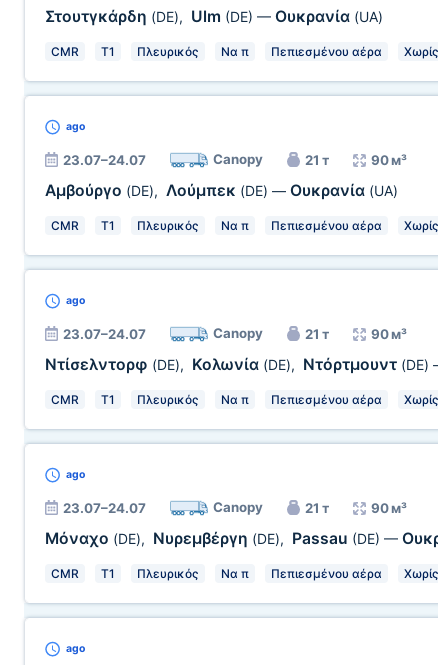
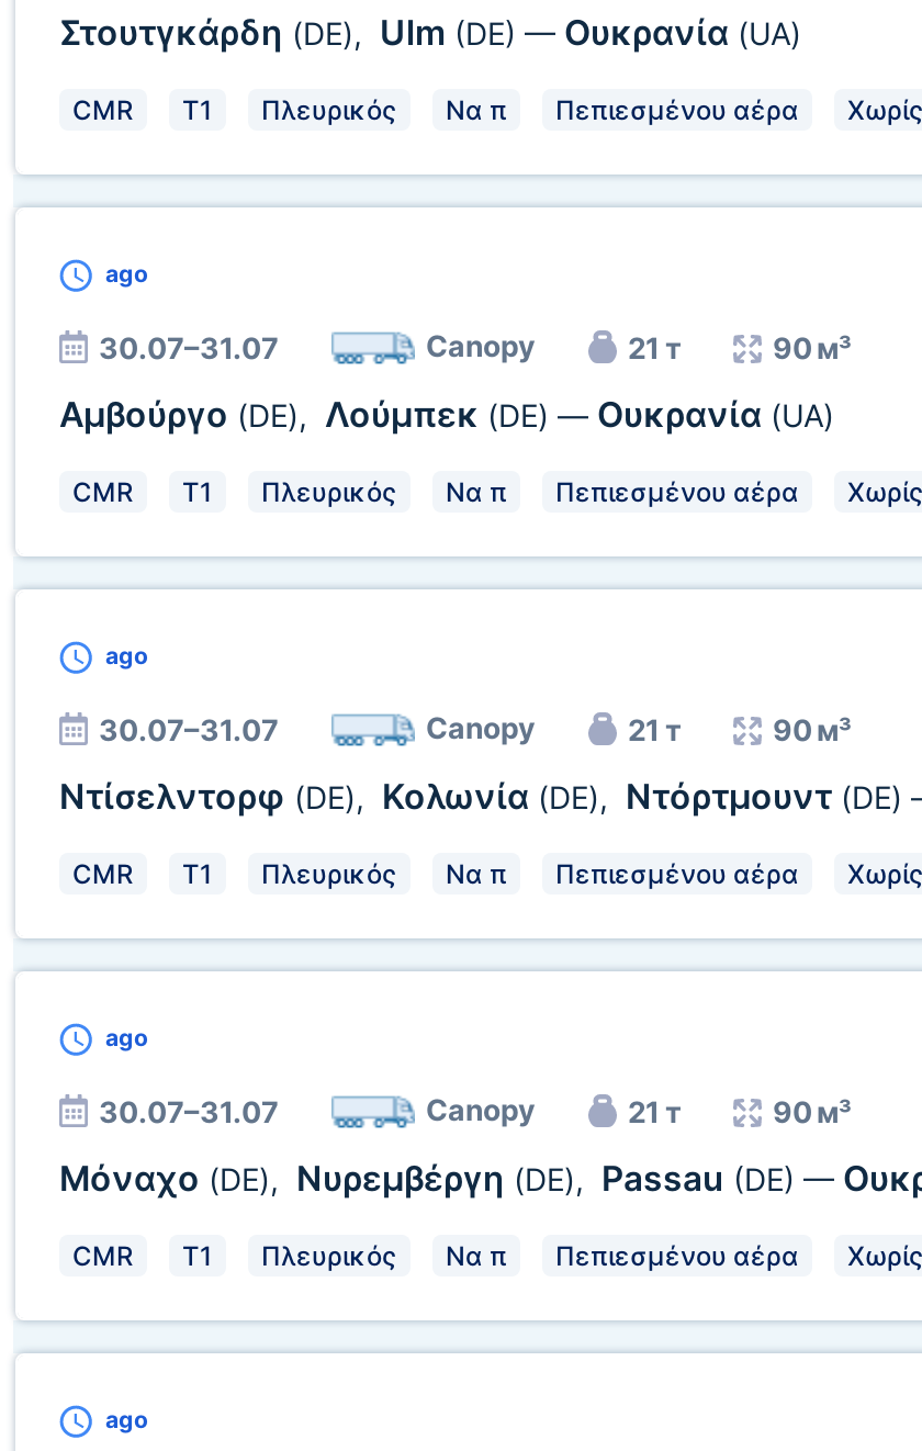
[63,152,146,168] 23.07–24.07 -> [99,330,279,365] 30.07–31.07
[63,326,146,342] 23.07–24.07 -> [99,712,279,747] 30.07–31.07
[63,500,146,516] 23.07–24.07 -> [99,1094,279,1129] 30.07–31.07

